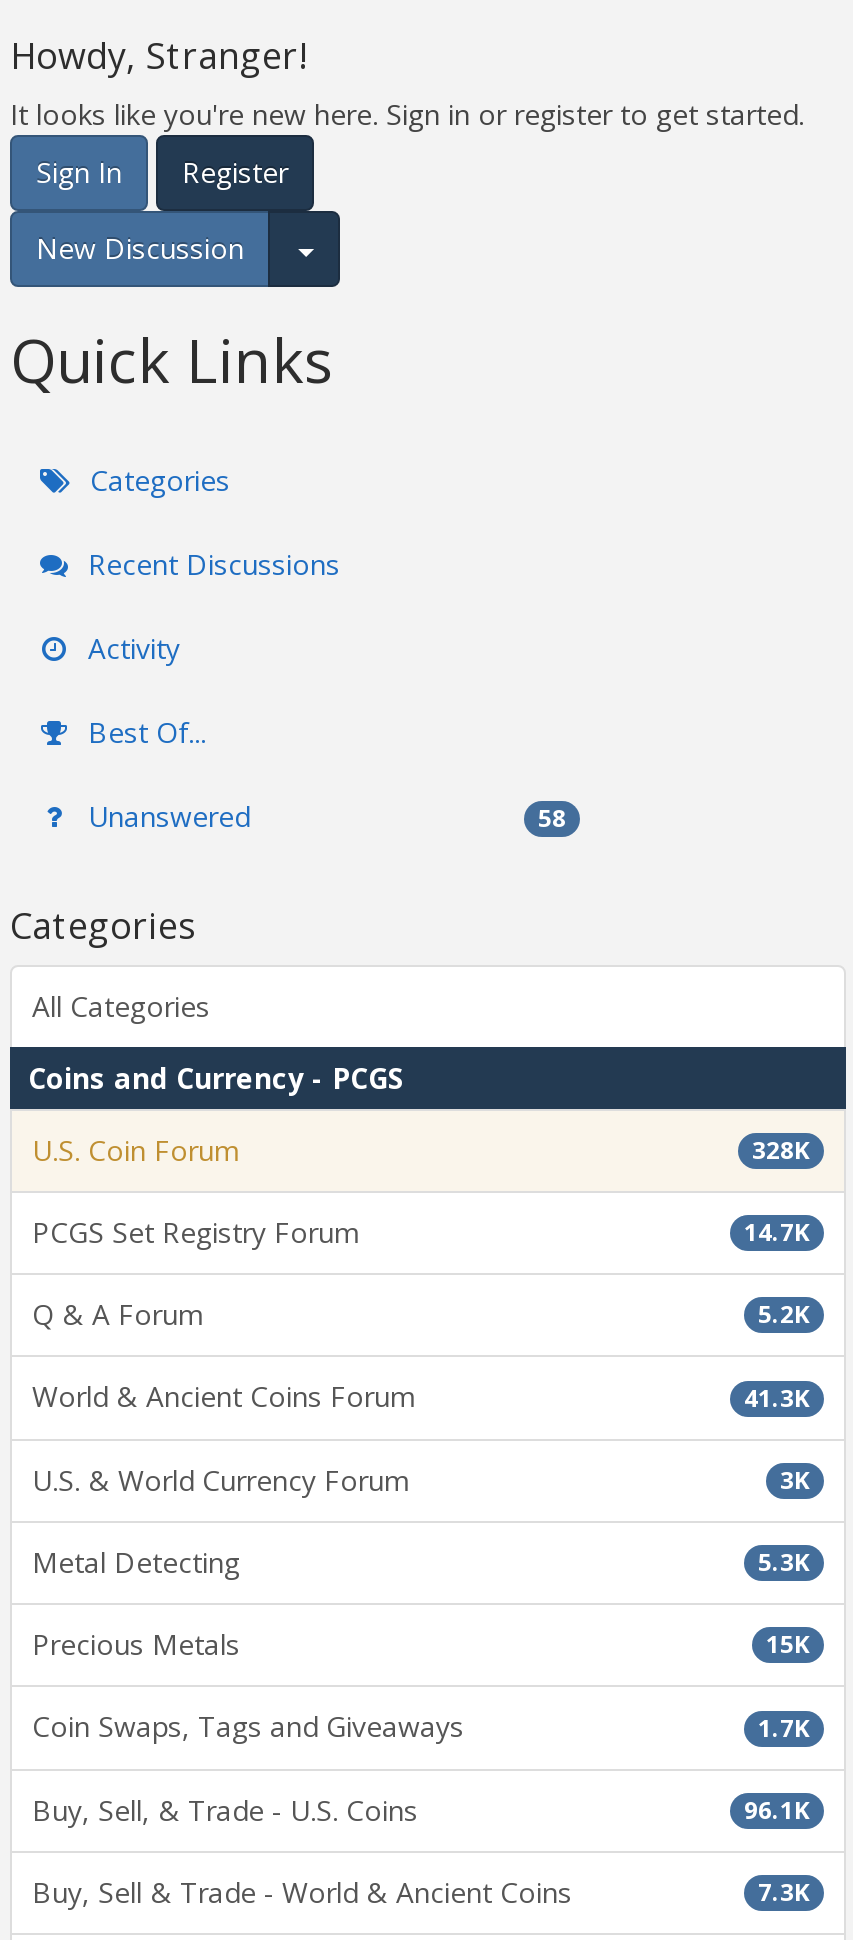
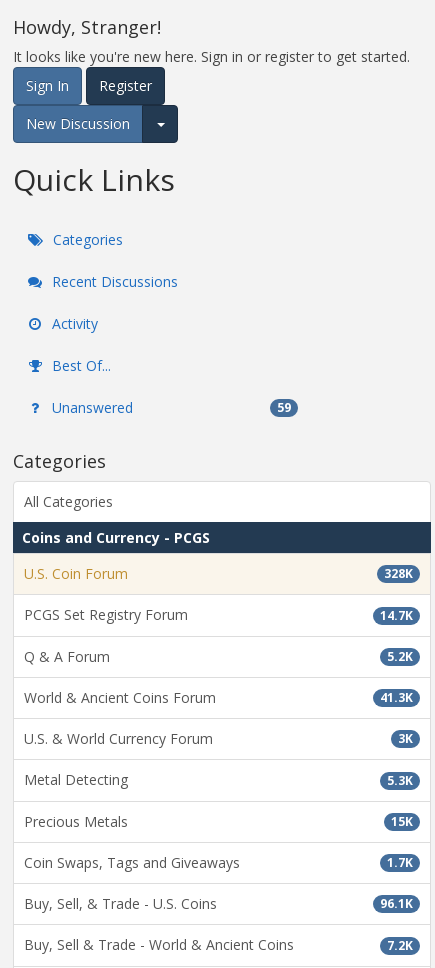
[538,800,566,834] 58 -> [277,399,291,416] 59
[758,1875,810,1909] 7.3K -> [387,936,413,953] 7.2K

